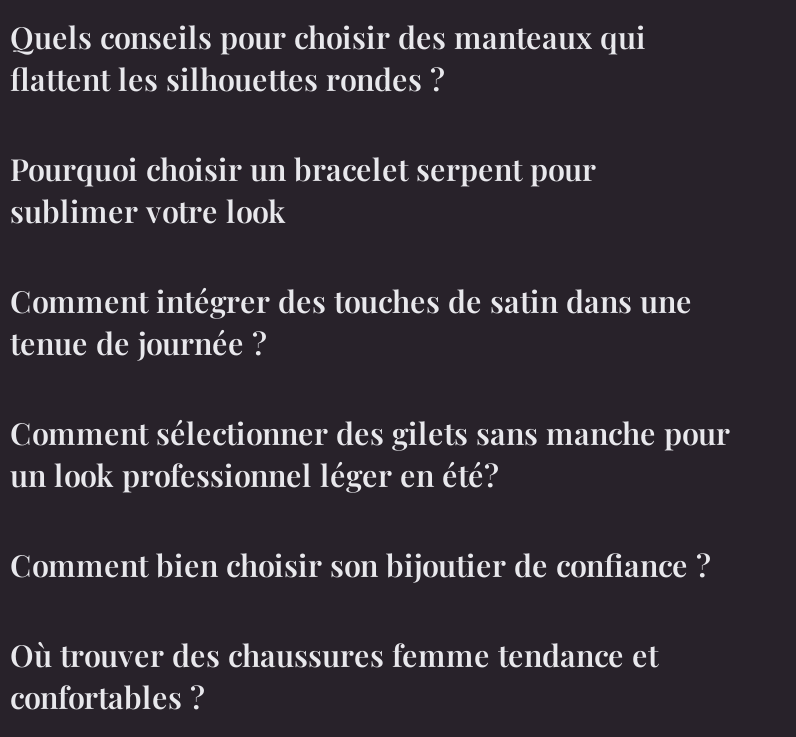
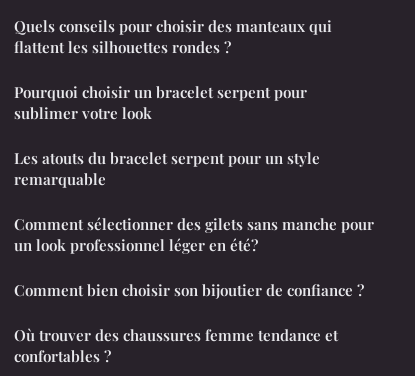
[10,280,692,362] Comment intégrer des touches de satin dans une | tenue de journée ? -> [14,148,320,189] Les atouts du bracelet serpent pour un style | remarquable

